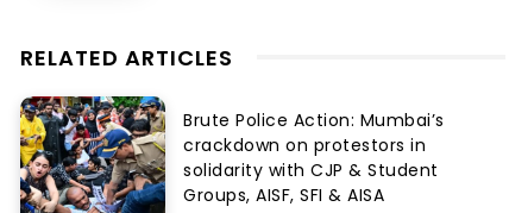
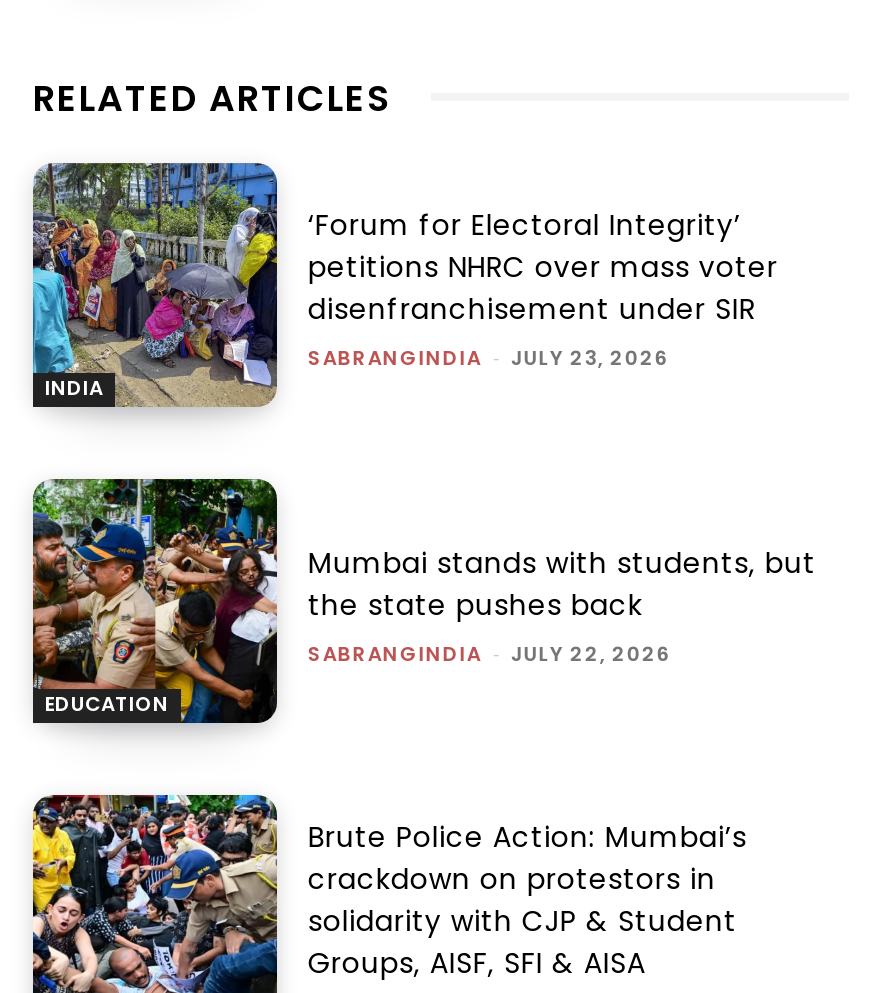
none -> [31,161,279,417] [image] | INDIA
none -> [31,477,279,733] [image] | EDUCATION
none -> [308,205,778,373] ‘Forum for Electoral Integrity’ | petitions NHRC over mass voter | disenfranchisement under SIR | SABRANGINDIA - JULY 23, 2026
none -> [308,543,816,669] Mumbai stands with students, but | the state pushes back | SABRANGINDIA - JULY 22, 2026

